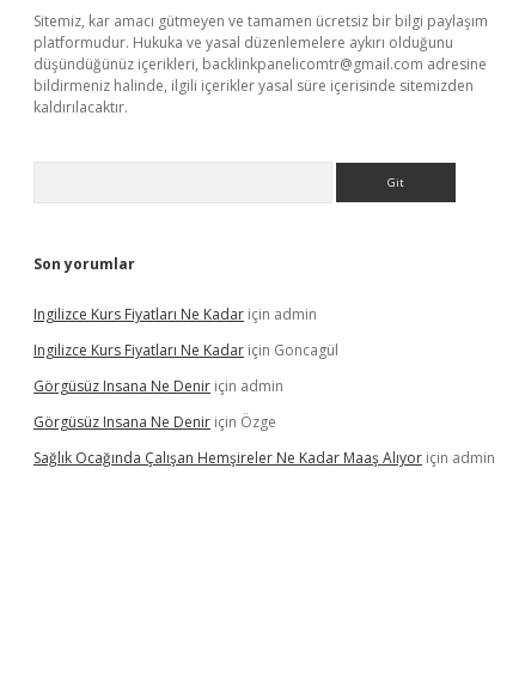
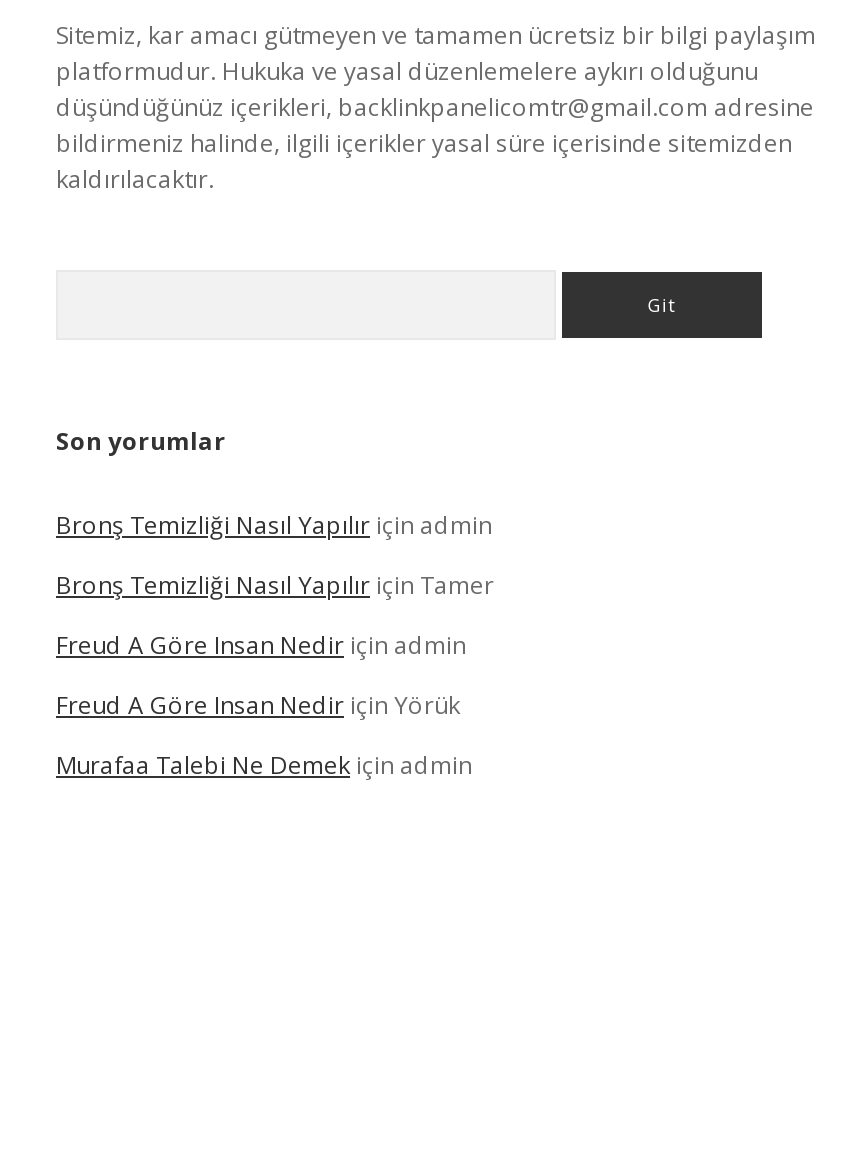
[33,304,317,324] Ingilizce Kurs Fiyatları Ne Kadar için admin -> [56,508,492,542] Bronş Temizliği Nasıl Yapılır için admin
[33,340,338,360] Ingilizce Kurs Fiyatları Ne Kadar için Goncagül -> [56,568,494,602] Bronş Temizliği Nasıl Yapılır için Tamer
[33,376,283,396] Görgüsüz Insana Ne Denir için admin -> [56,628,466,662] Freud A Göre Insan Nedir için admin
[33,412,276,432] Görgüsüz Insana Ne Denir için Özge -> [56,688,460,722] Freud A Göre Insan Nedir için Yörük
[33,448,495,468] Sağlık Ocağında Çalışan Hemşireler Ne Kadar Maaş Alıyor için admin -> [56,748,472,782] Murafaa Talebi Ne Demek için admin

